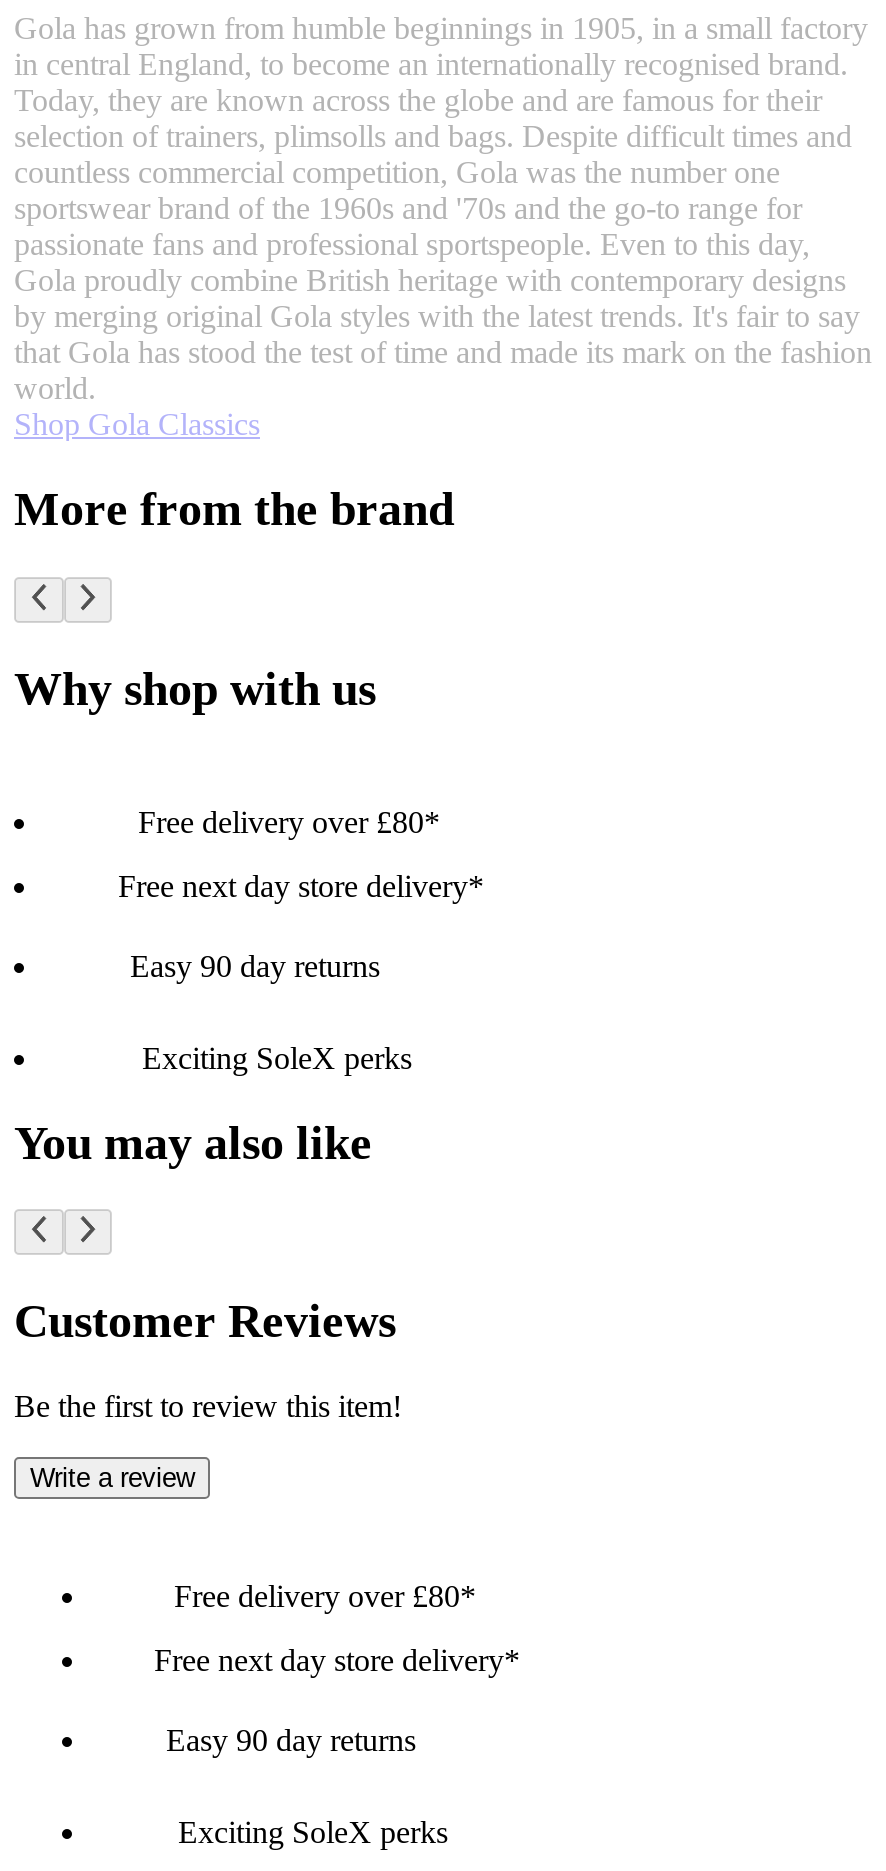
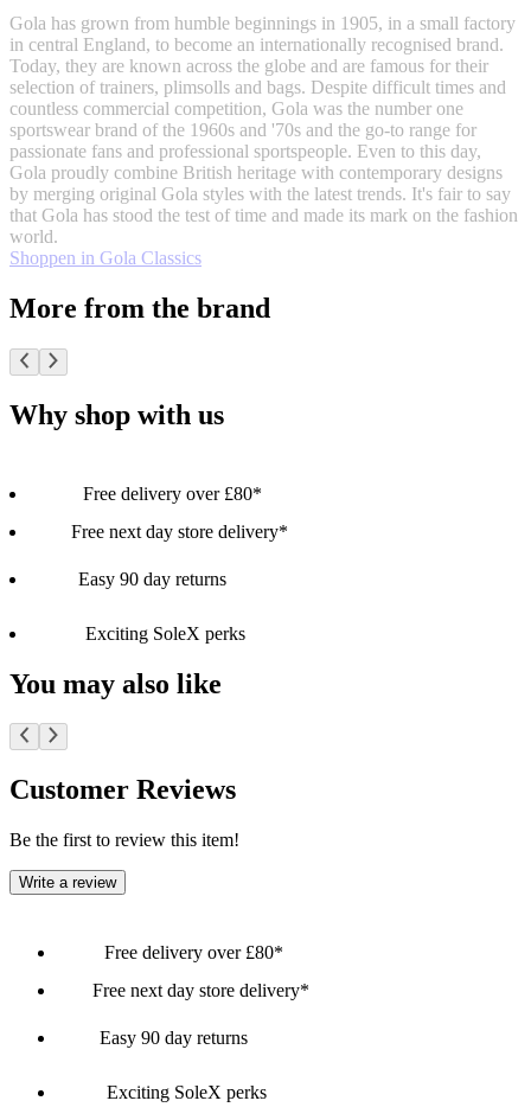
[14,407,260,441] Shop Gola Classics -> [9,248,201,268] Shoppen in Gola Classics

